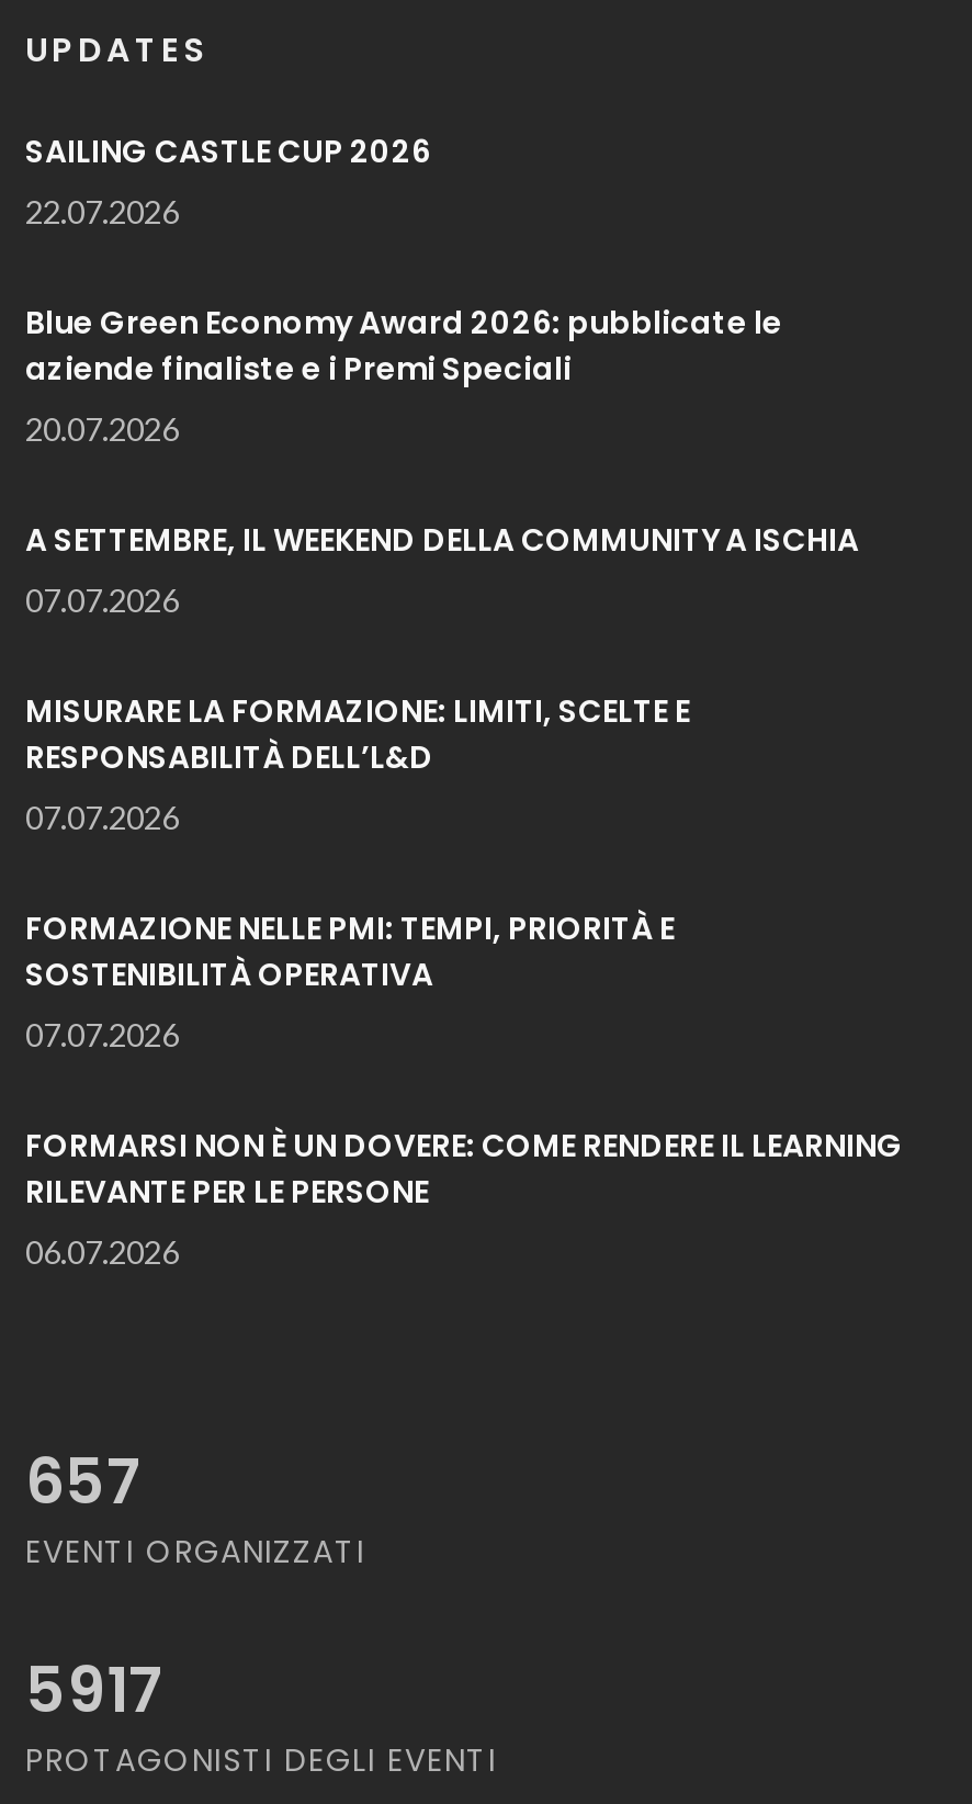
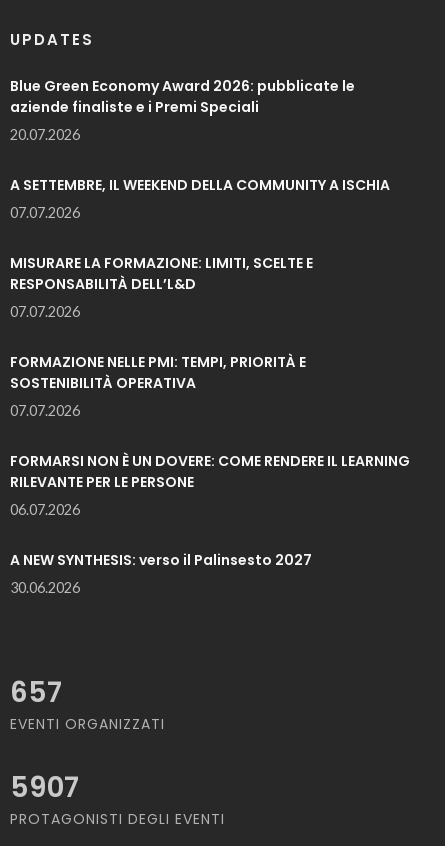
[25,129,431,230] SAILING CASTLE CUP 2026 | 22.07.2026 -> none
moved [25,301,903,1271] -> [10,76,410,518]: Blue Green Economy Award 2026: pubblicate le | aziende finaliste e i Premi Speciali | 20.07.2026 | ... | RILEVANTE PER LE PERSONE | 06.07.2026
none -> [10,550,312,596] A NEW SYNTHESIS: verso il Palinsesto 2027 | 30.06.2026
[25,1648,161,1734] 5917 -> [10,768,79,807] 5907

